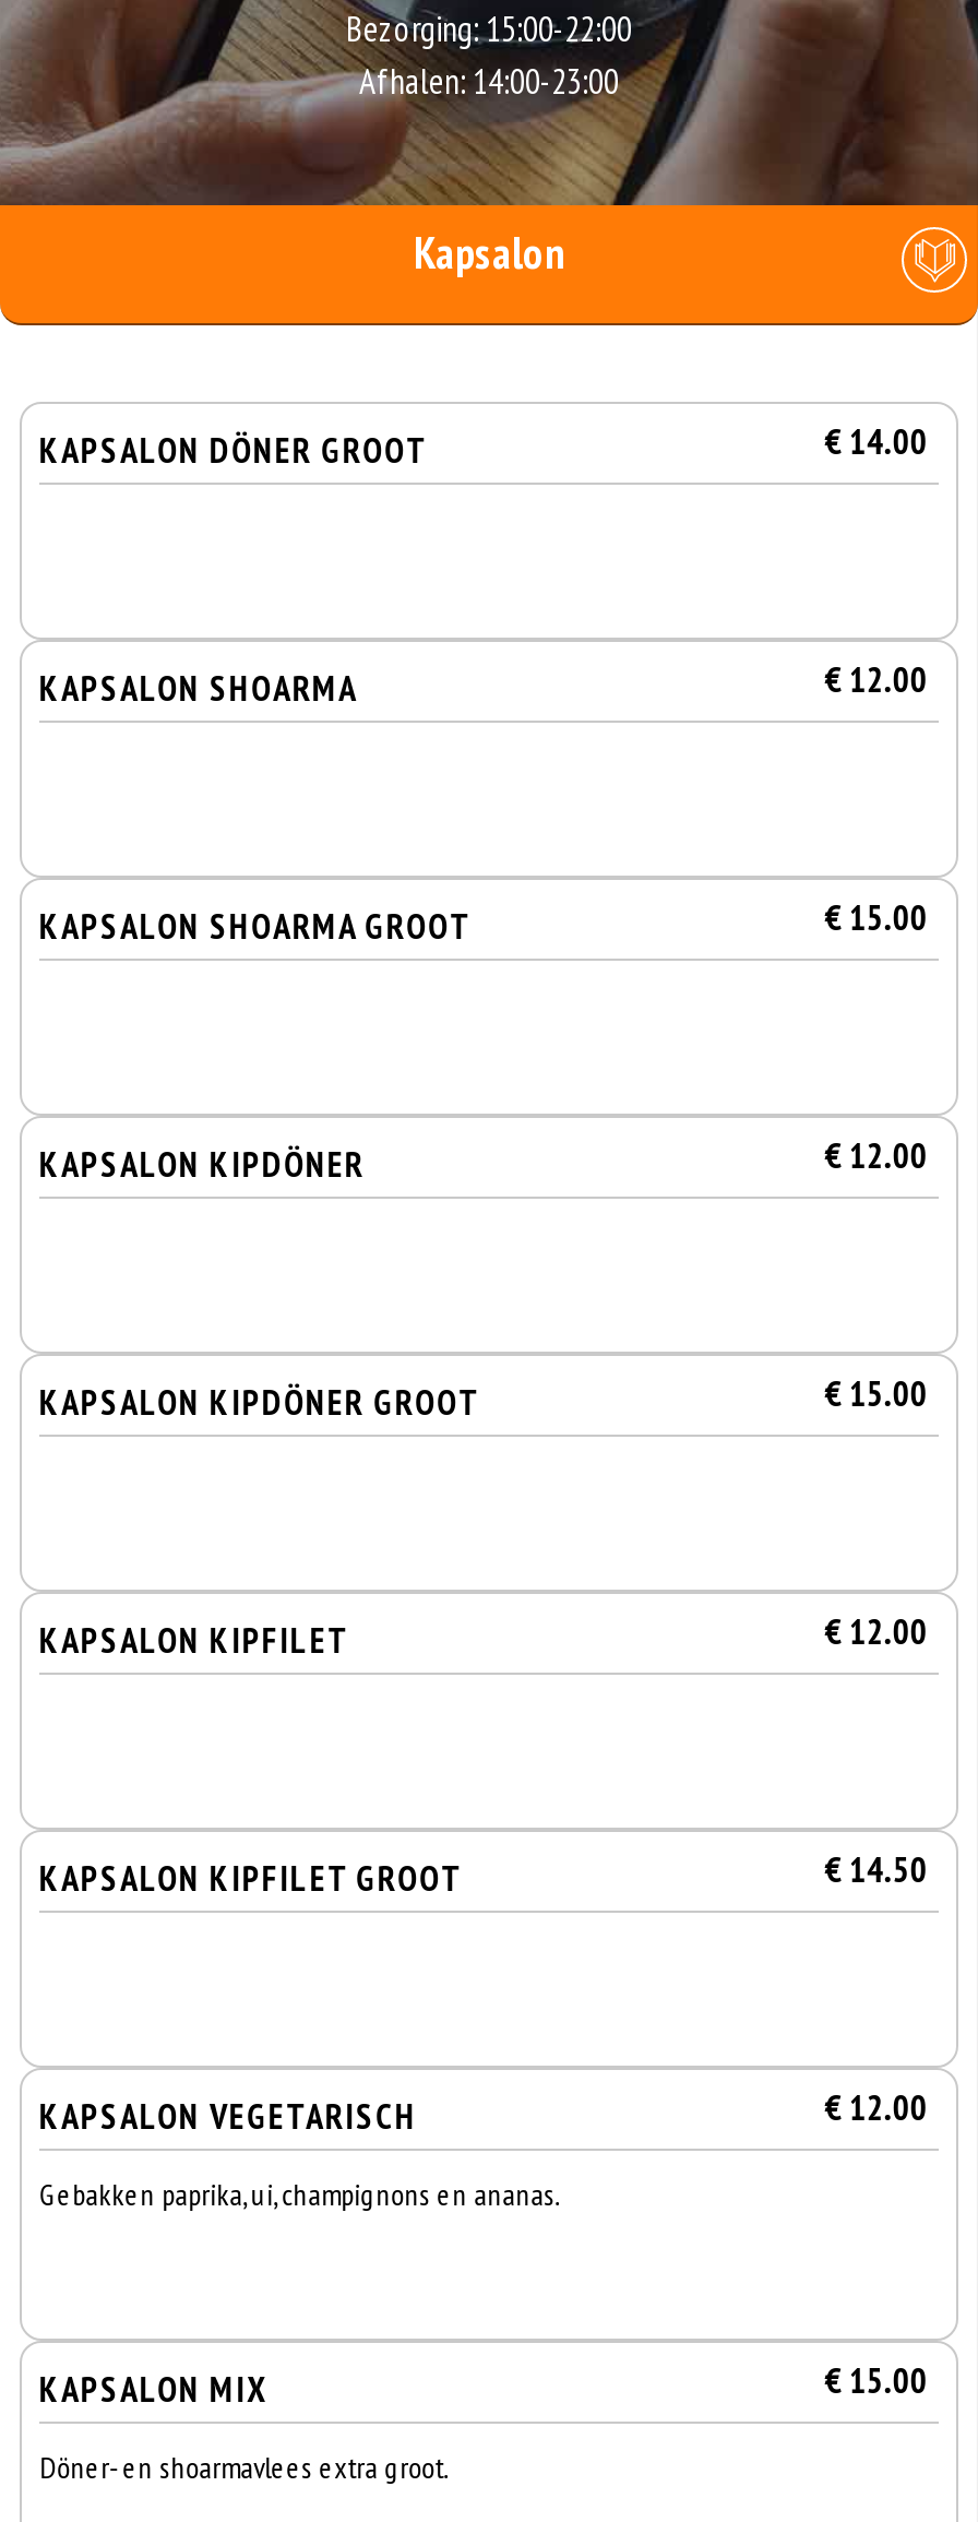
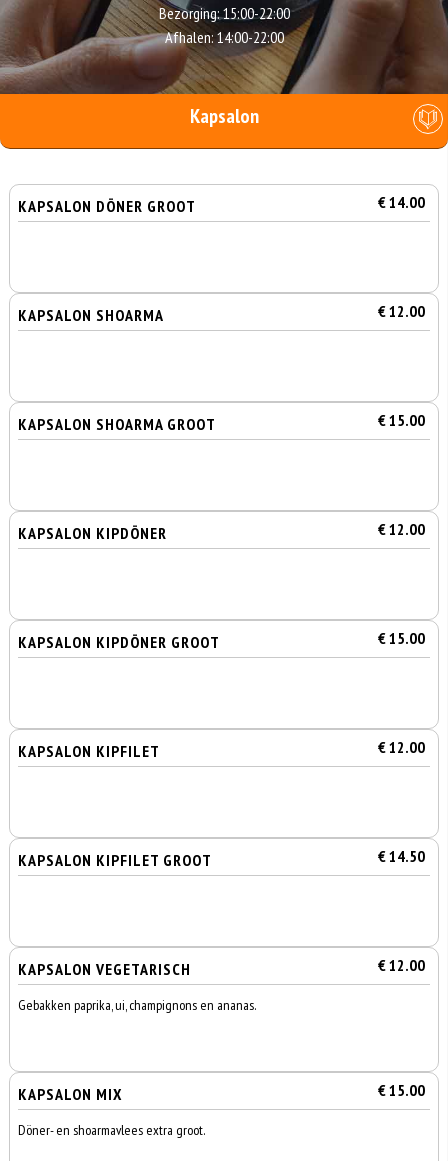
[359,59,619,103] Afhalen: 14:00-23:00 -> [164,27,283,47] Afhalen: 14:00-22:00

